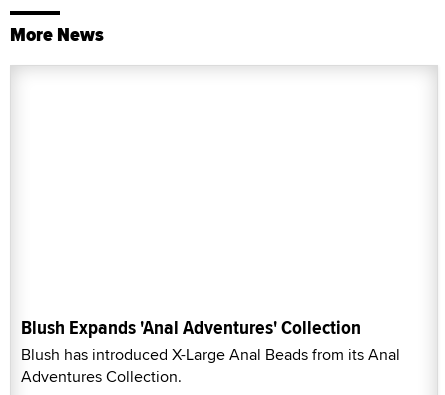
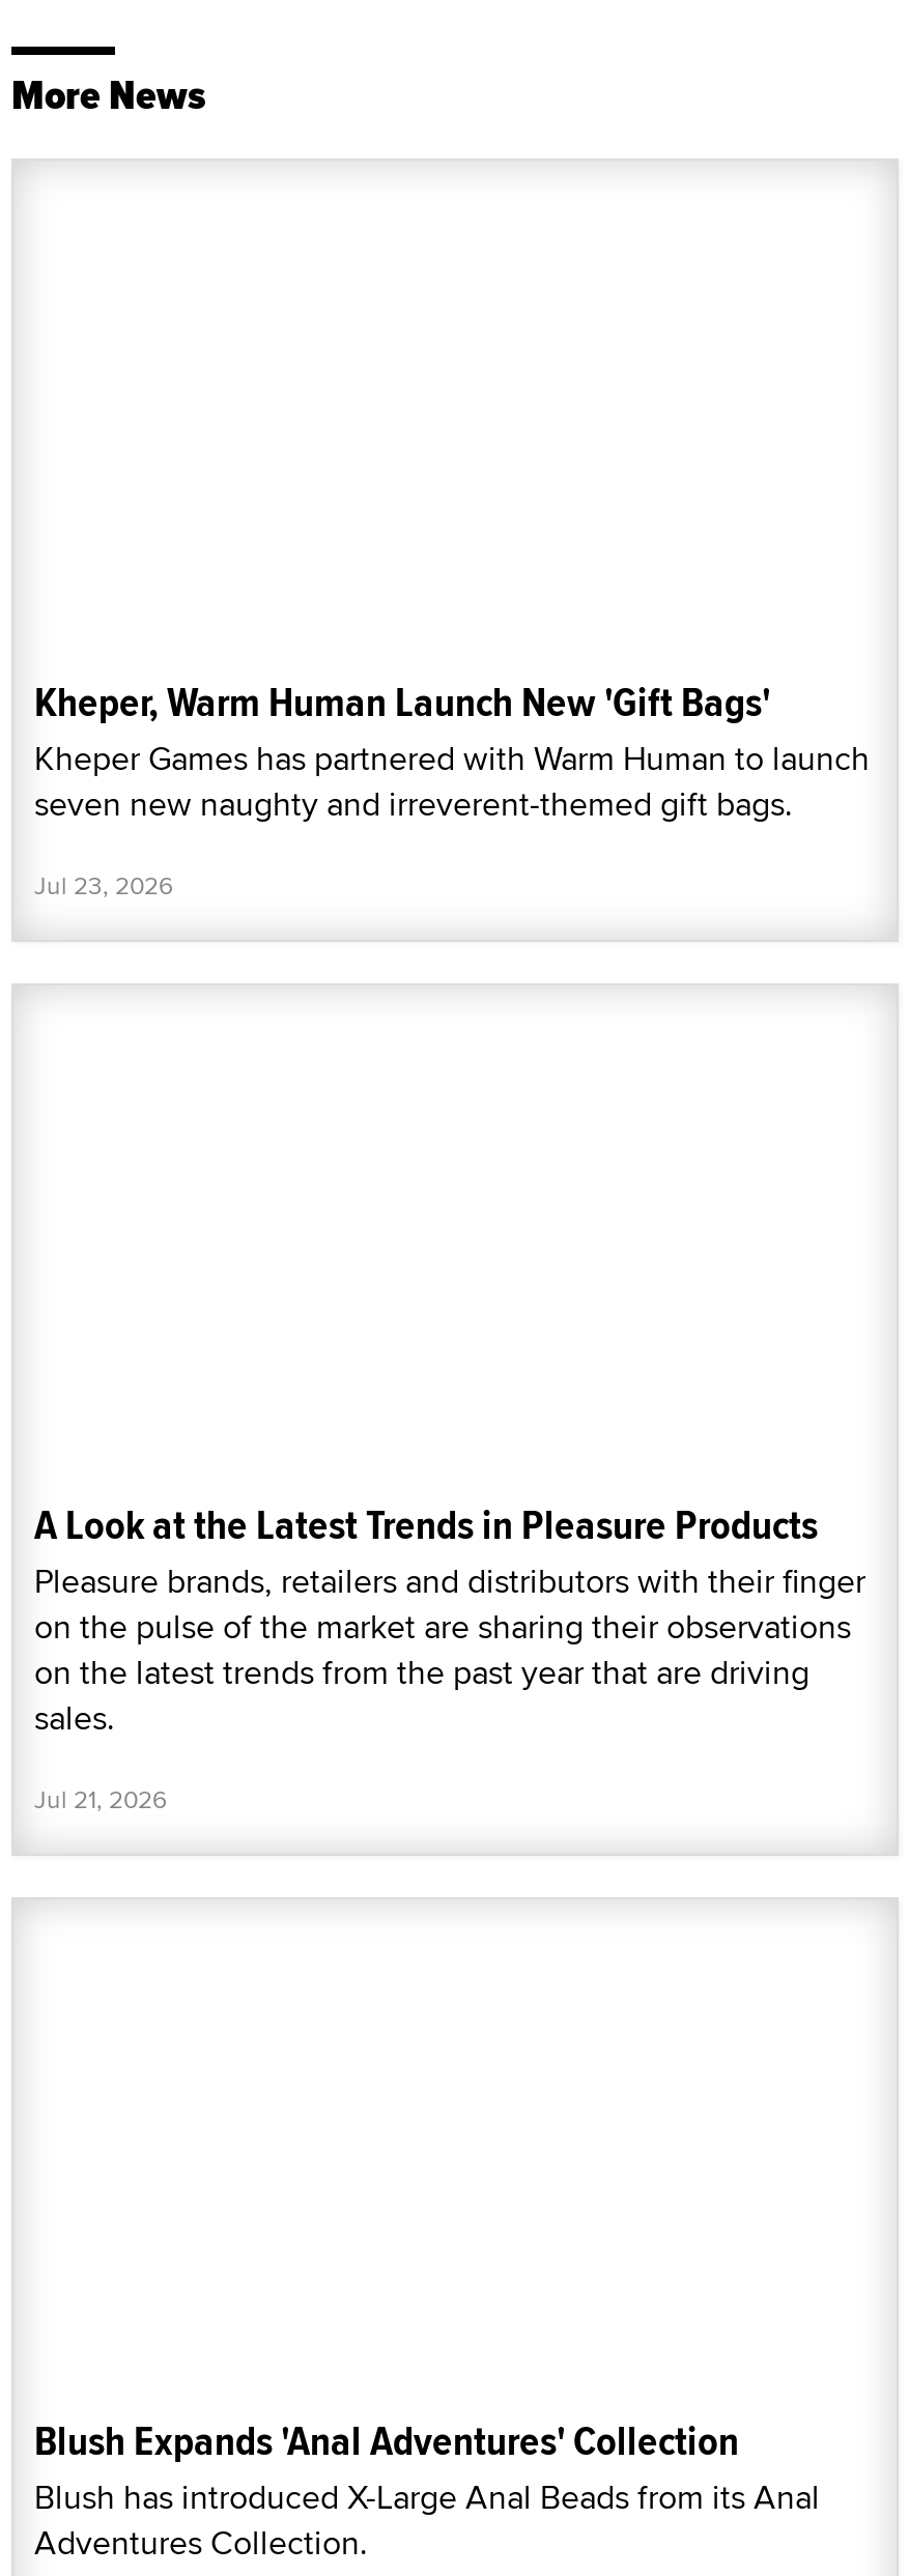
none -> [34,672,870,902] Kheper, Warm Human Launch New 'Gift Bags' | Kheper Games has partnered with Warm Human to launch | seven new naughty and irreverent-themed gift bags. | Jul 23, 2026
none -> [34,1496,865,1817] A Look at the Latest Trends in Pleasure Products | Pleasure brands, retailers and distributors with their finger | on the pulse of the market are sharing their observations | on the latest trends from the past year that are driving | sales. | Jul 21, 2026

